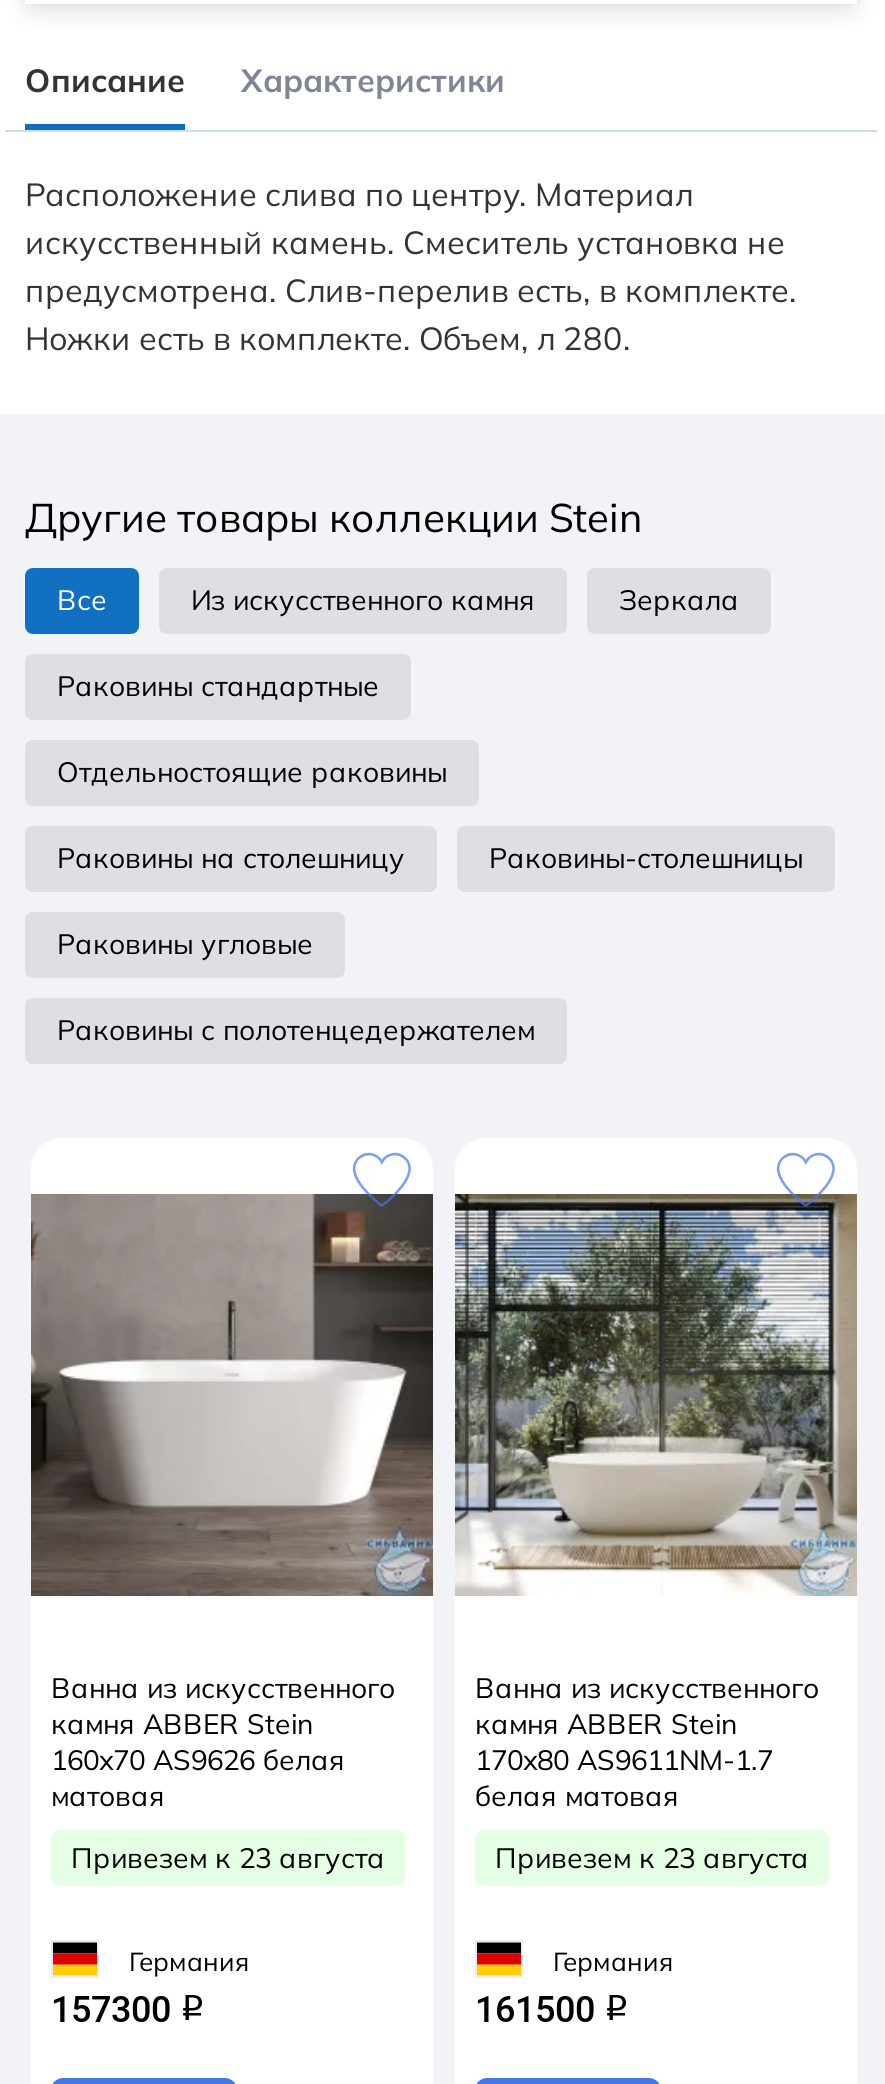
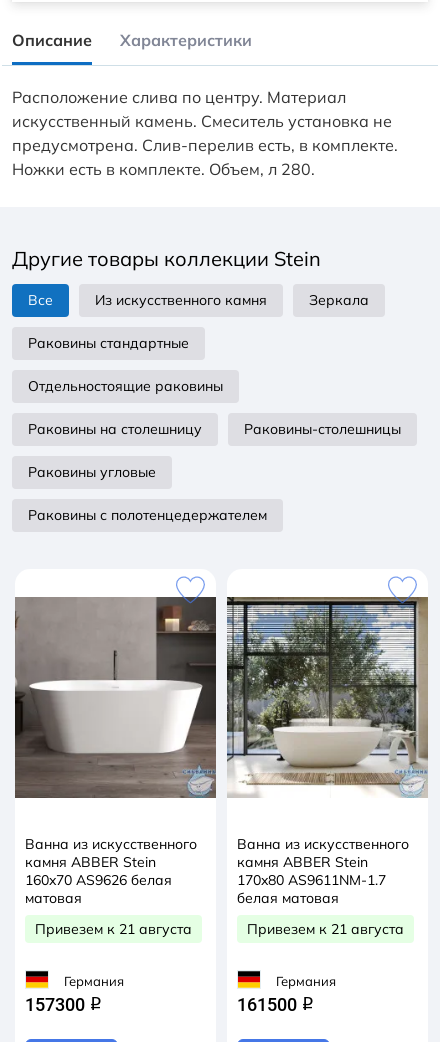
[71,1840,385,1876] Привезем к 23 августа -> [35,920,192,938] Привезем к 21 августа
[495,1840,809,1876] Привезем к 23 августа -> [247,920,404,938] Привезем к 21 августа

